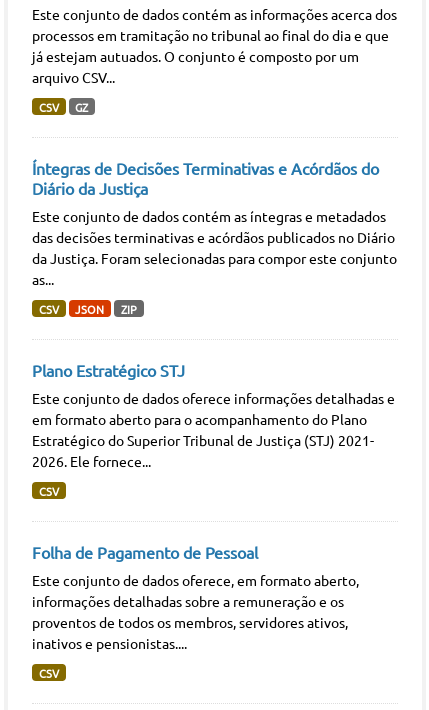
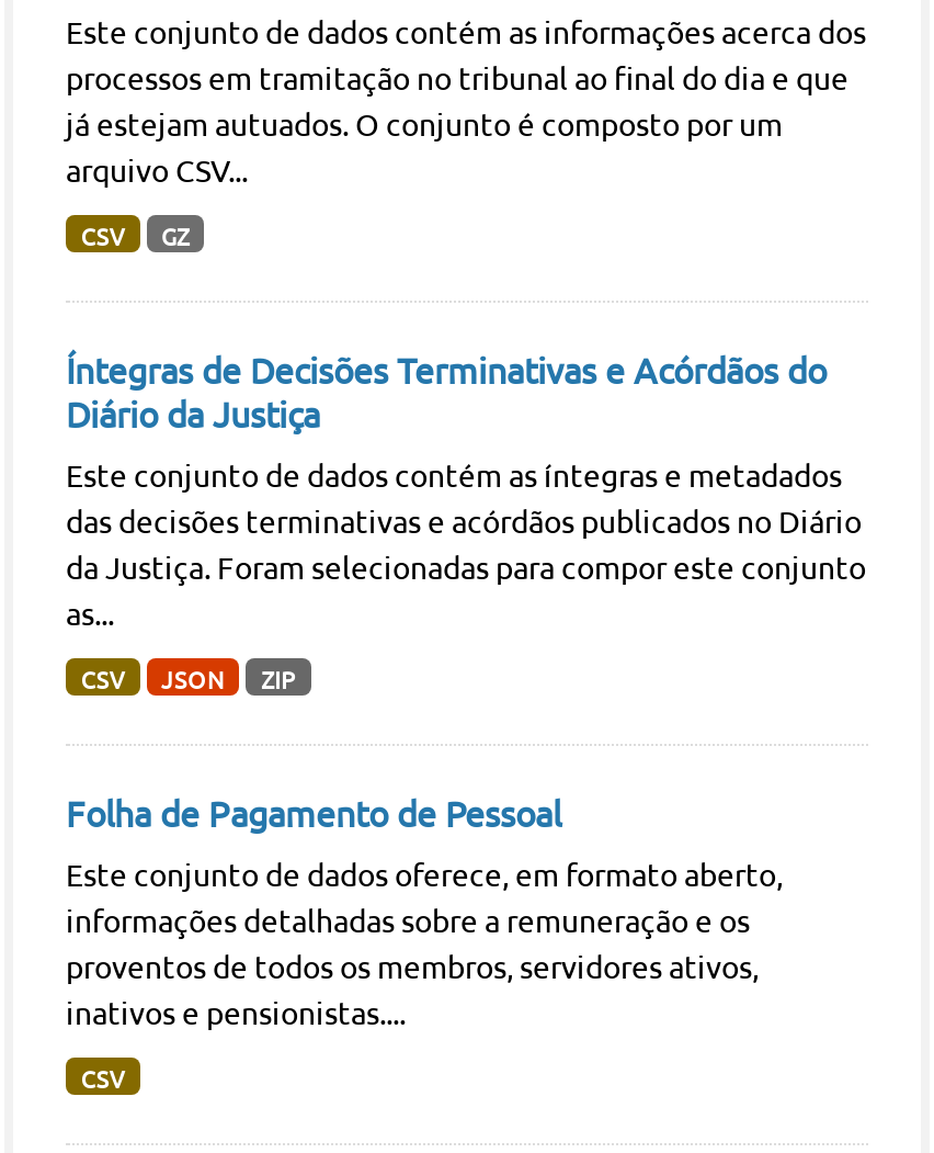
[32,359,395,498] Plano Estratégico STJ | Este conjunto de dados oferece informações detalhadas e | em formato aberto para o acompanhamento do Plano | Estratégico do Superior Tribunal de Justiça (STJ) 2021- | 2026. Ele fornece... | CSV -> none

